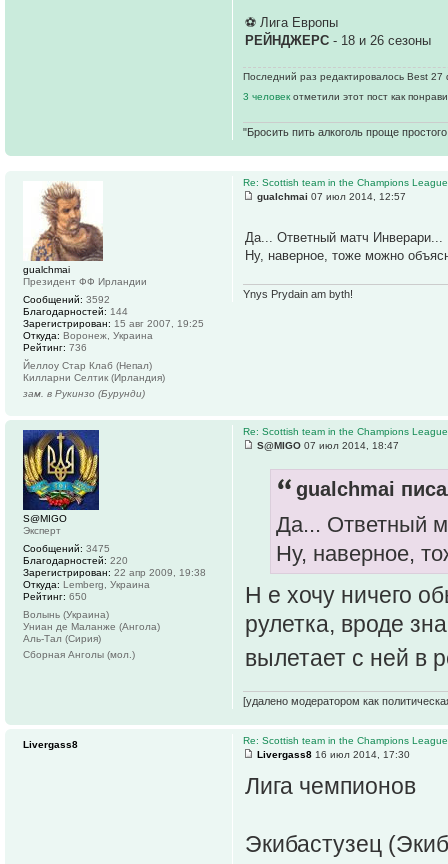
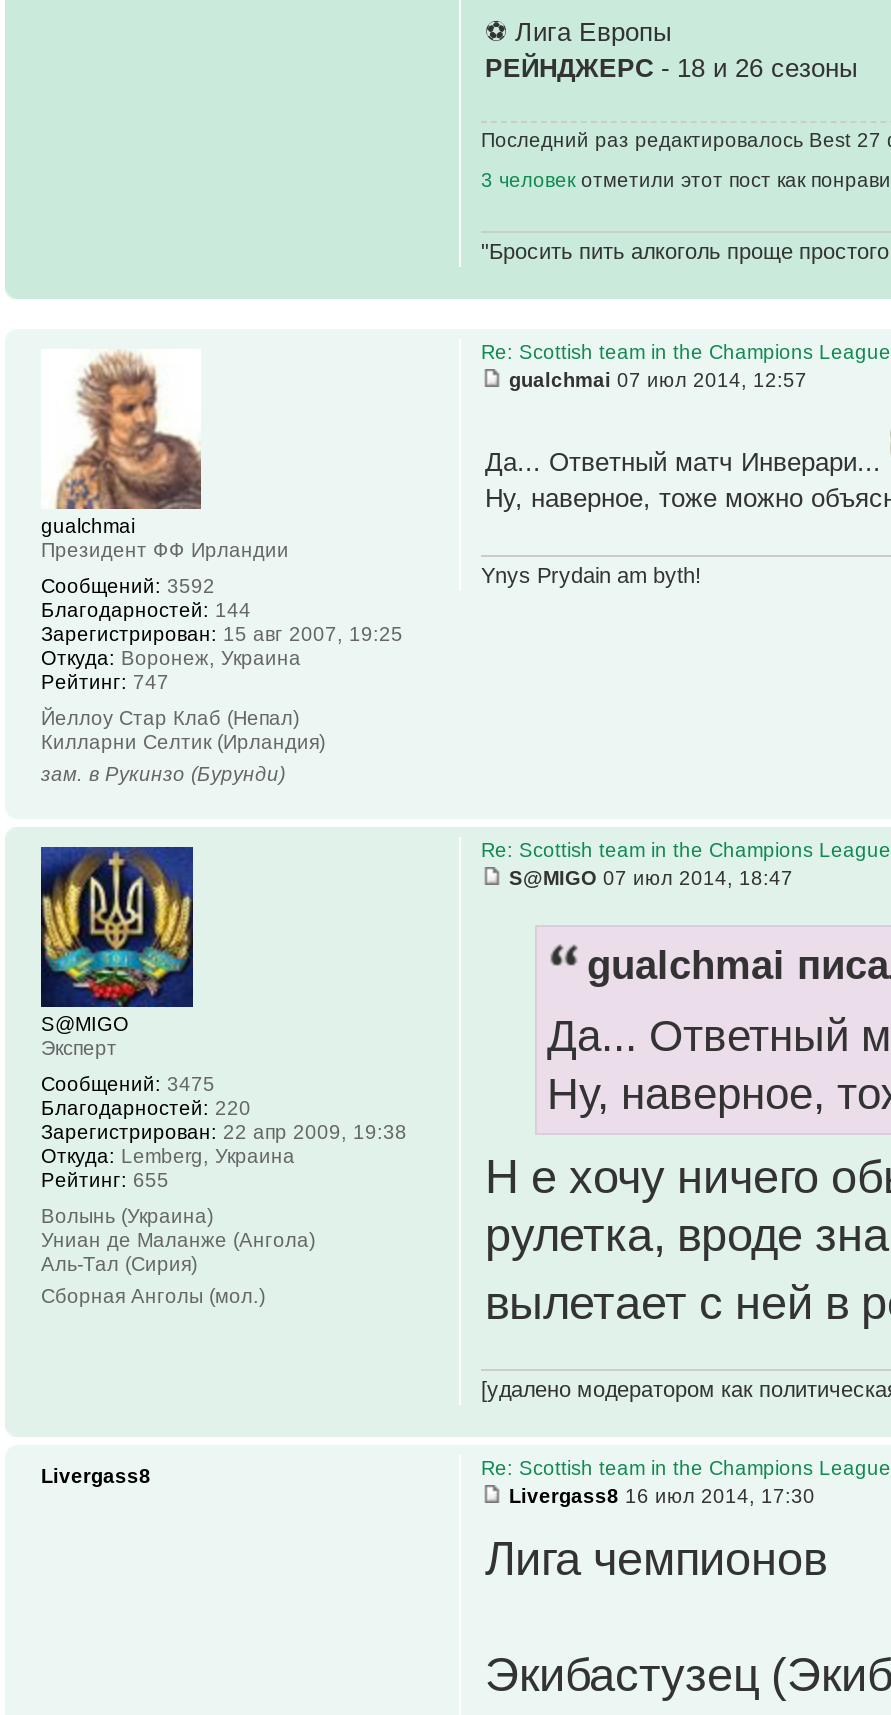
[23,342,87,353] Рейтинг: 736 -> [41,671,169,693] Рейтинг: 747
[23,591,87,602] Рейтинг: 650 -> [41,1169,169,1191] Рейтинг: 655

